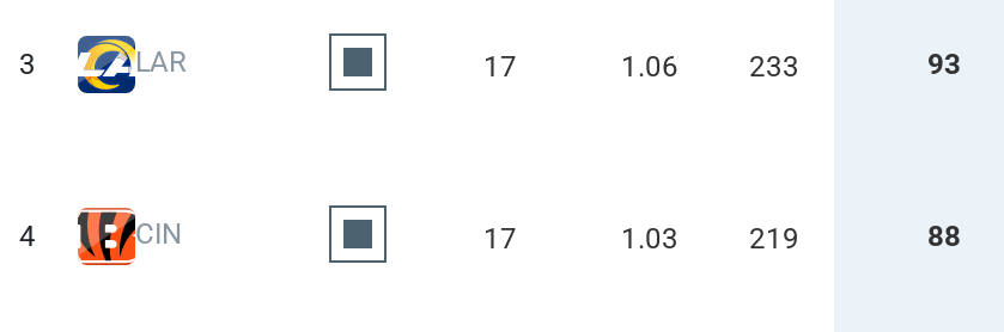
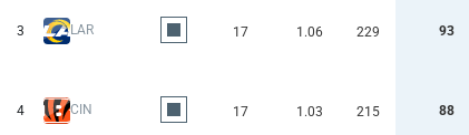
[749,50,799,84] 233 -> [356,24,379,40] 229
[749,222,799,256] 219 -> [356,104,379,120] 215

